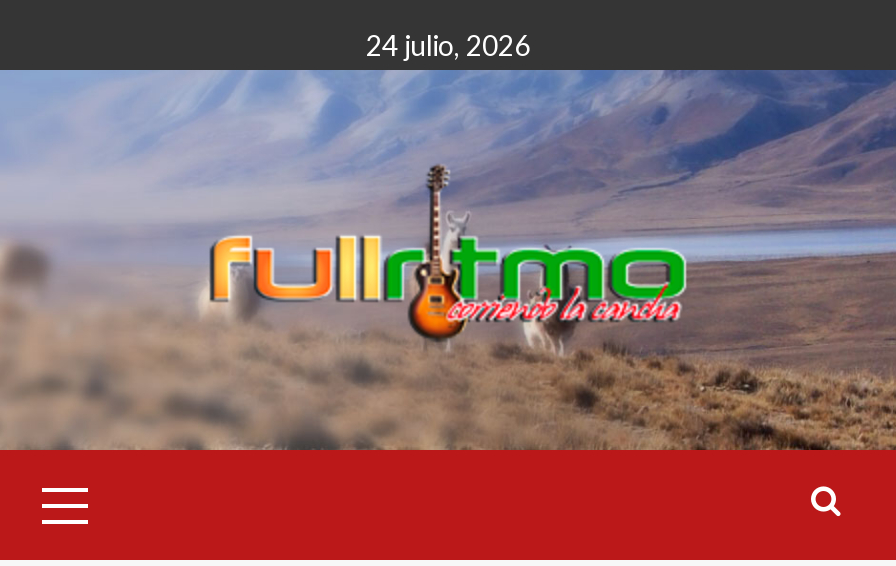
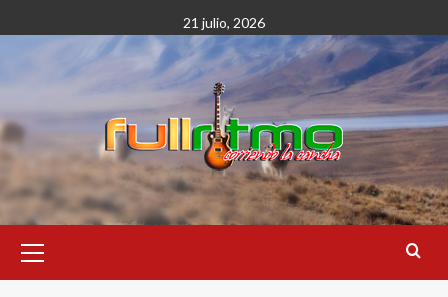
[366,28,530,62] 24 julio, 2026 -> [183,14,265,31] 21 julio, 2026

